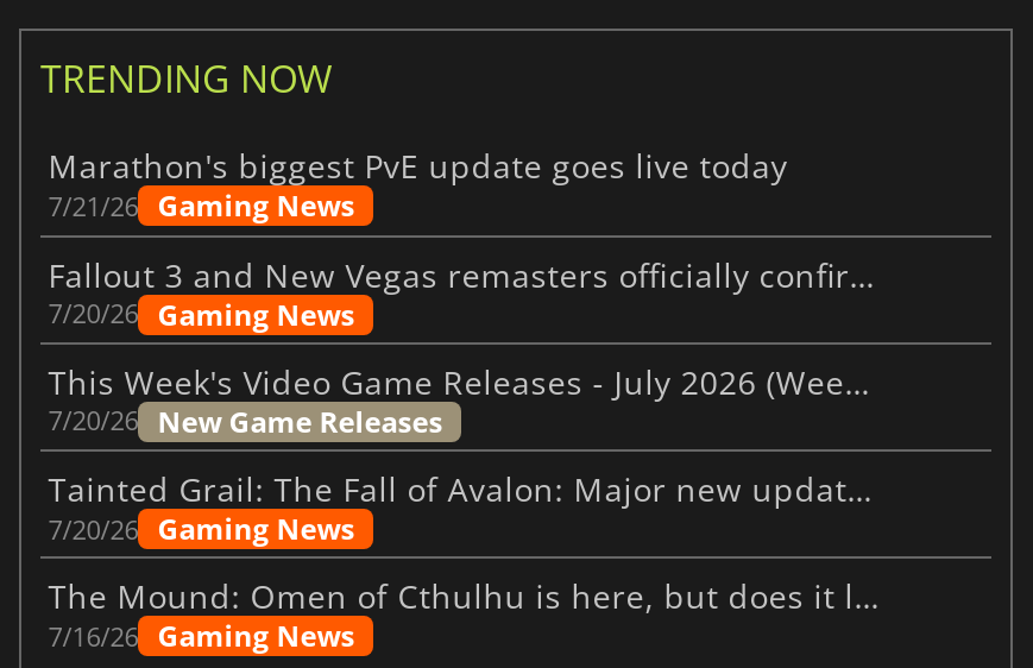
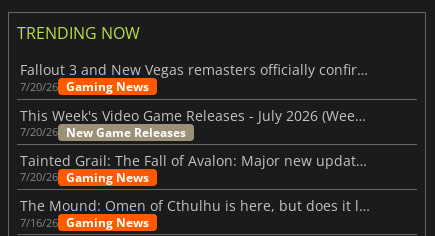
[48,144,787,227] Marathon's biggest PvE update goes live today | 7/21/26 Gaming News -> none

